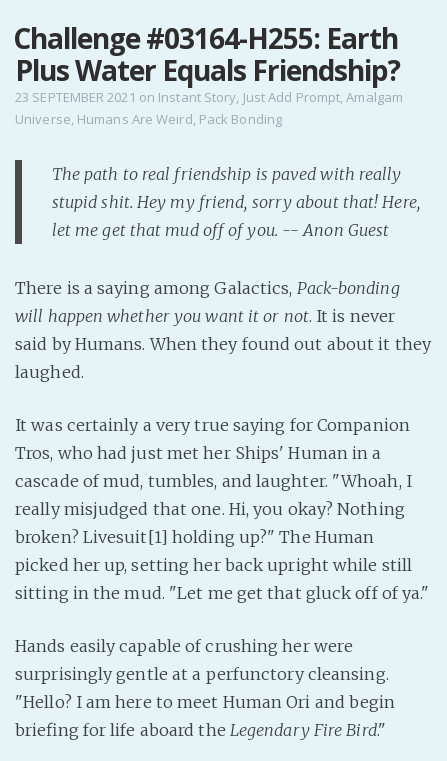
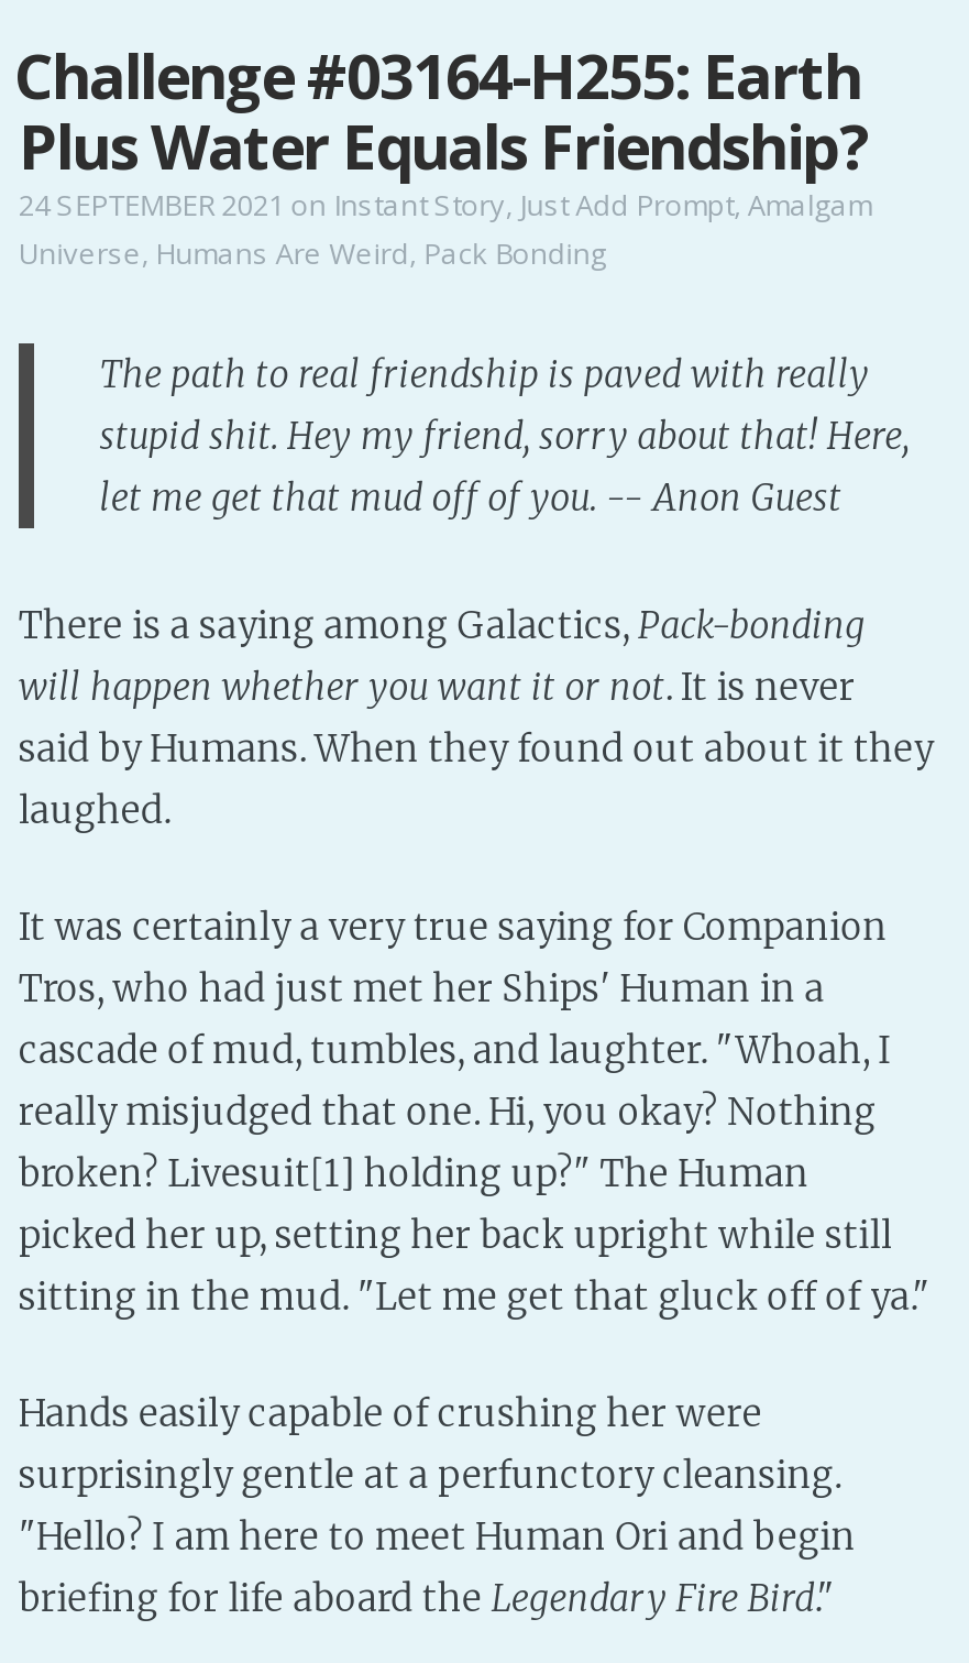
[15,88,403,106] 23 SEPTEMBER 2021 on Instant Story, Just Add Prompt, Amalgam -> [19,185,872,225] 24 SEPTEMBER 2021 on Instant Story, Just Add Prompt, Amalgam

